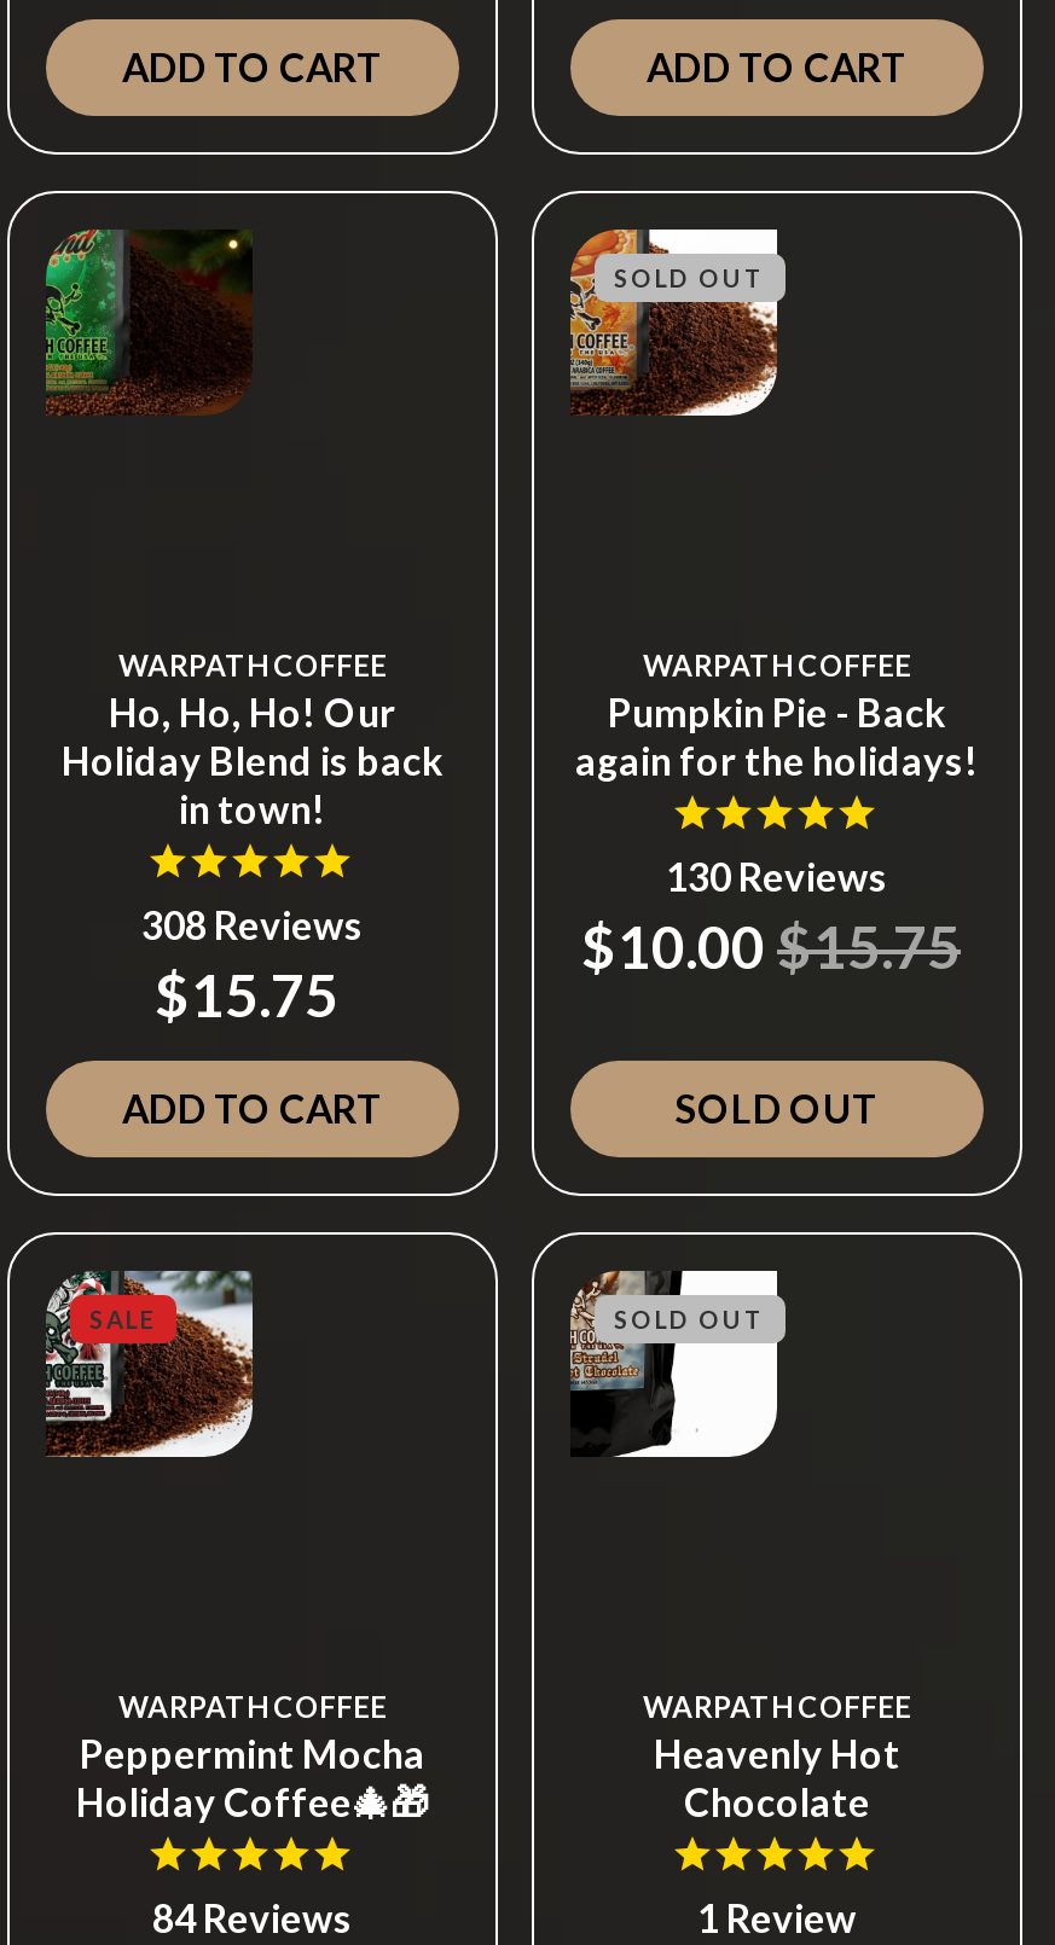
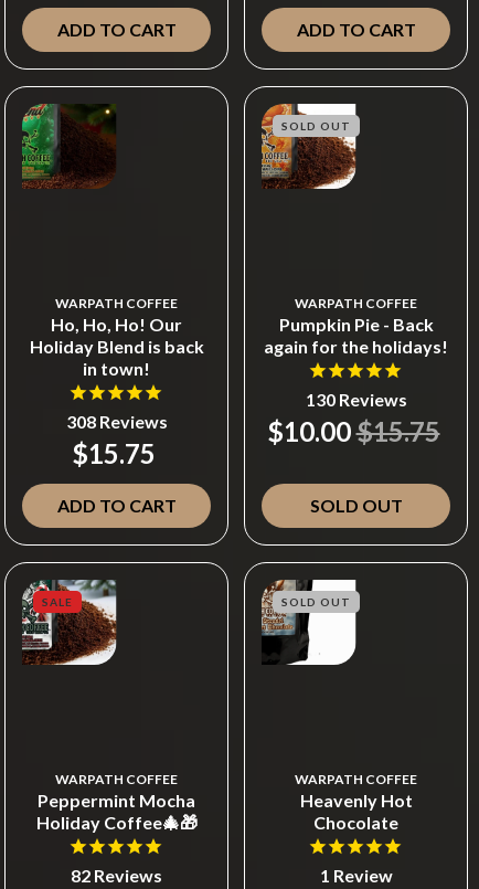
[152,1893,353,1939] 84 Reviews -> [71,865,162,886] 82 Reviews

